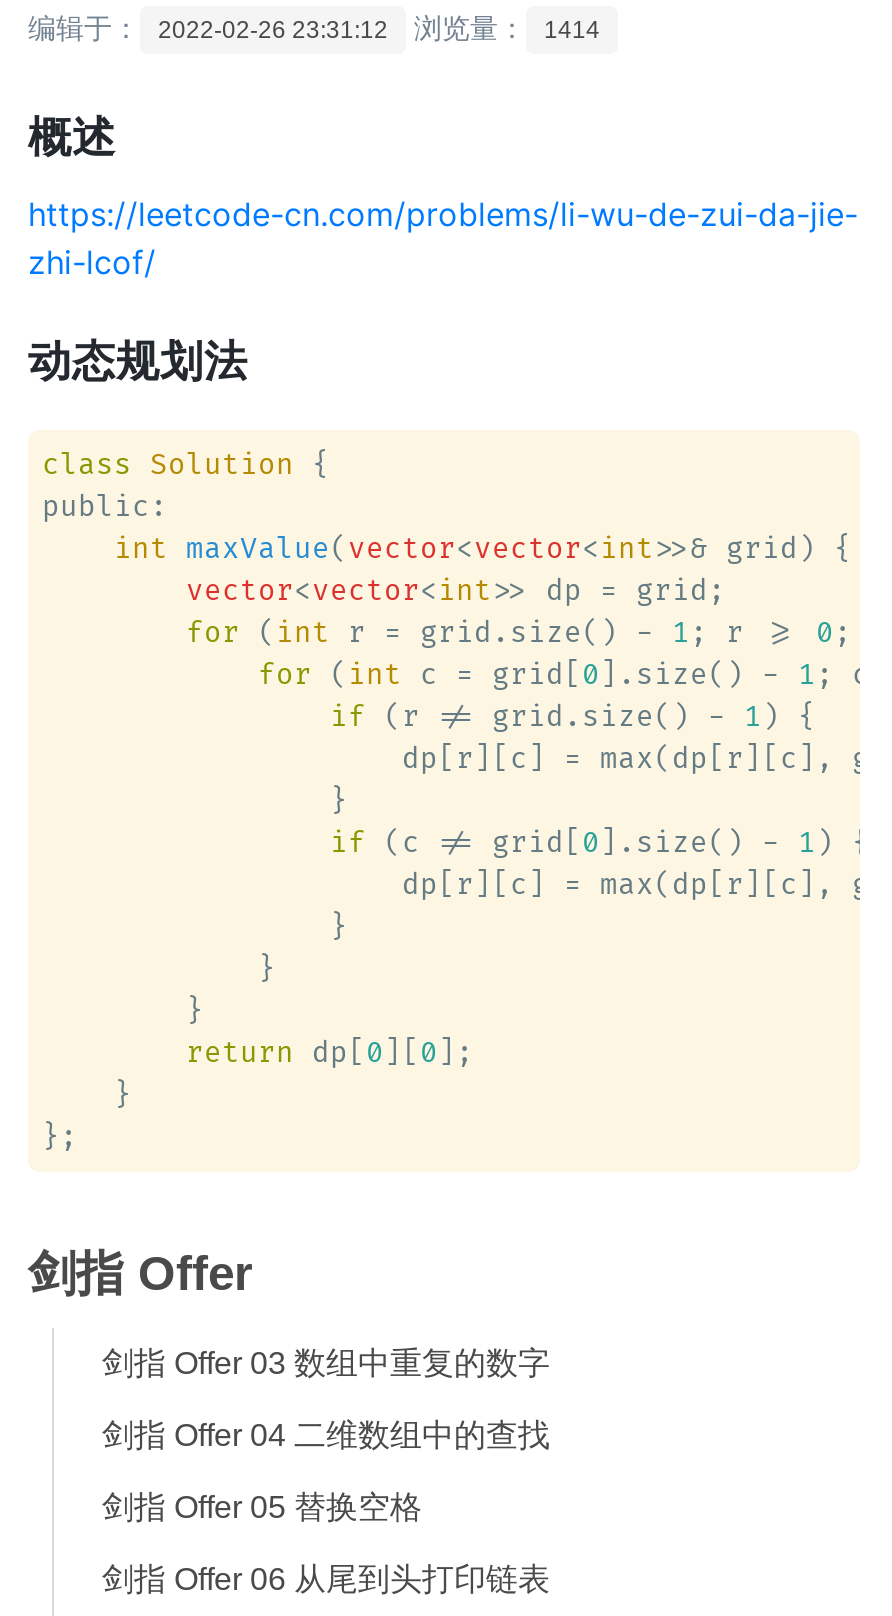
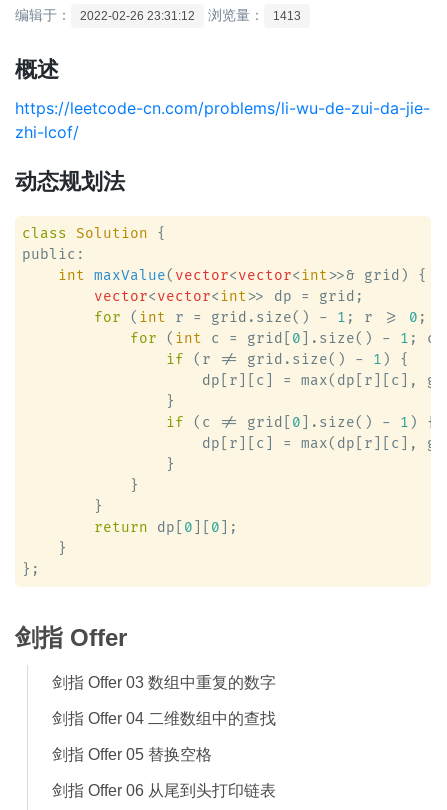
[28,10,600,44] 编辑于： 2022-02-26 23:31:12 浏览量： 1414 -> [15,6,301,23] 编辑于： 2022-02-26 23:31:12 浏览量： 1413

